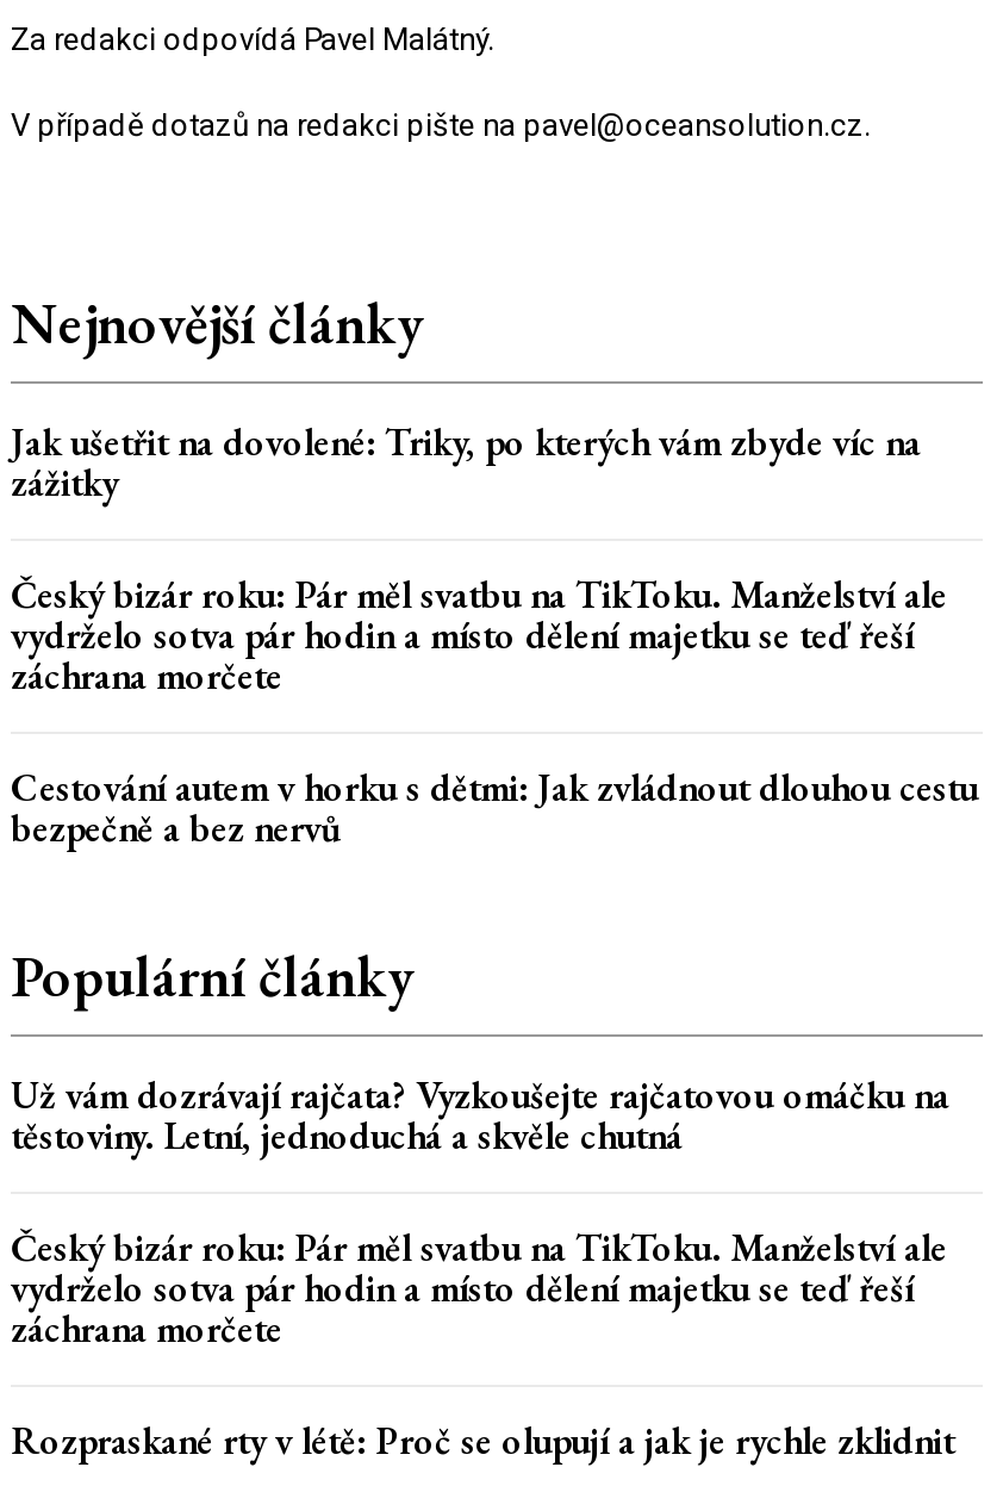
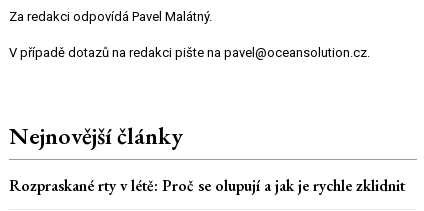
[11,417,978,1354] Jak ušetřit na dovolené: Triky, po kterých vám zbyde víc na | zážitky | Český bizár roku: Pár měl svatbu na TikToku. Manželství ale | vydrželo sotva pár hodin a místo dělení majetku se teď řeší | záchrana morčete | Cestování autem v horku s dětmi: Jak zvládnout dlouhou cestu | bezpečně a bez nervů | Populární články | Už vám dozrávají rajčata? Vyzkoušejte rajčatovou omáčku na | těstoviny. Letní, jednoduchá a skvěle chutná | Český bizár roku: Pár měl svatbu na TikToku. Manželství ale | vydrželo sotva pár hodin a místo dělení majetku se teď řeší | záchrana morčete -> none

